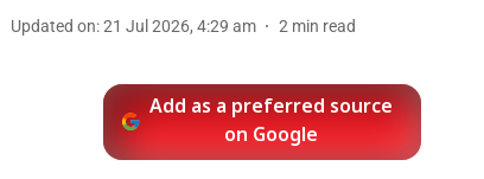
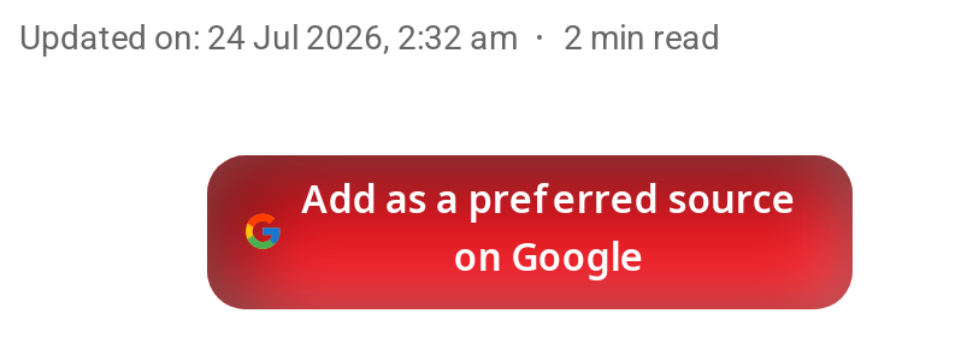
[11,17,256,36] Updated on: 21 Jul 2026, 4:29 am -> [19,18,518,56] Updated on: 24 Jul 2026, 2:32 am

